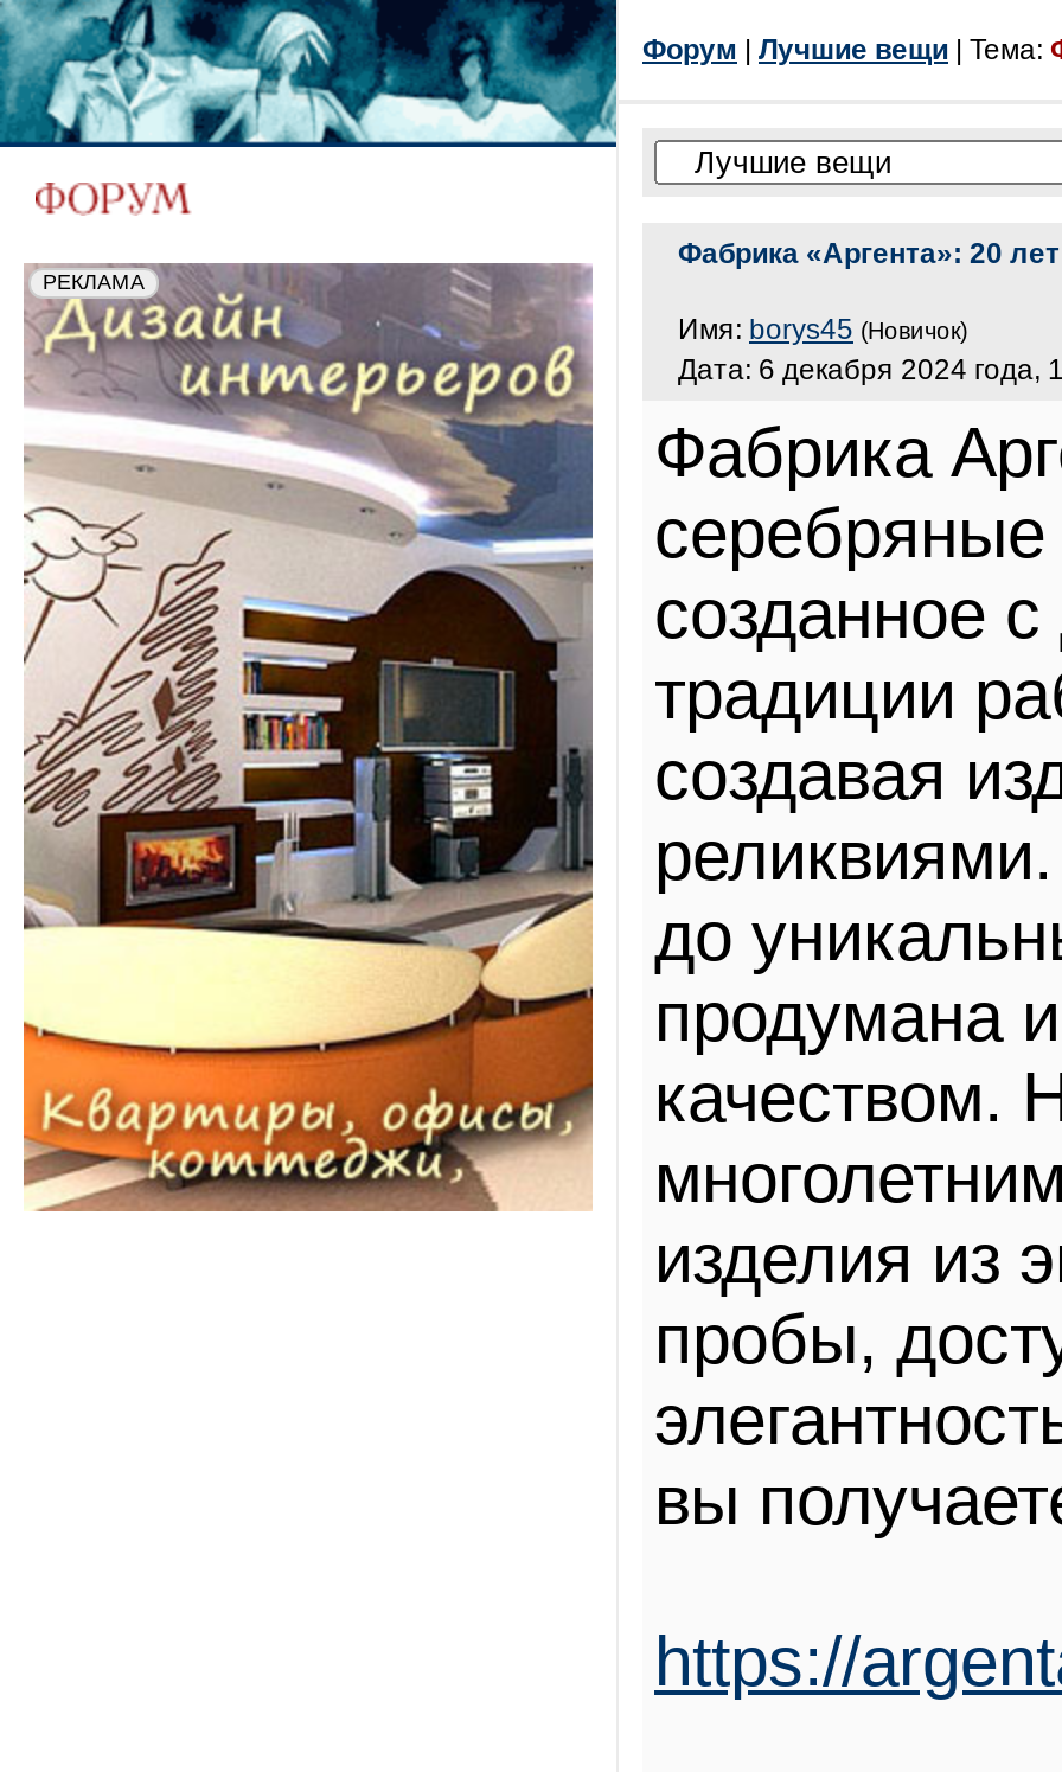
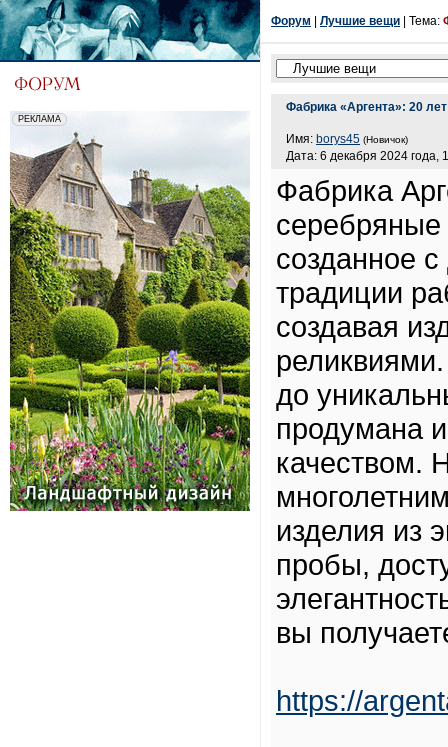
[21,261,595,1214] [image] -> [9,111,251,512] [image]

